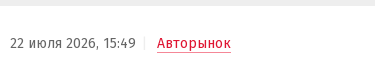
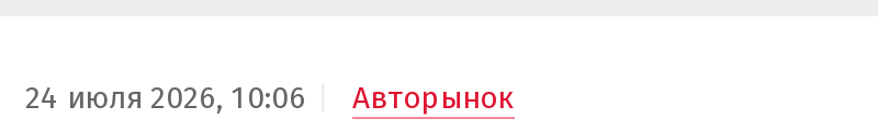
[10,35,231,52] 22 июля 2026, 15:49 Авторынок -> [25,79,515,116] 24 июля 2026, 10:06 Авторынок

